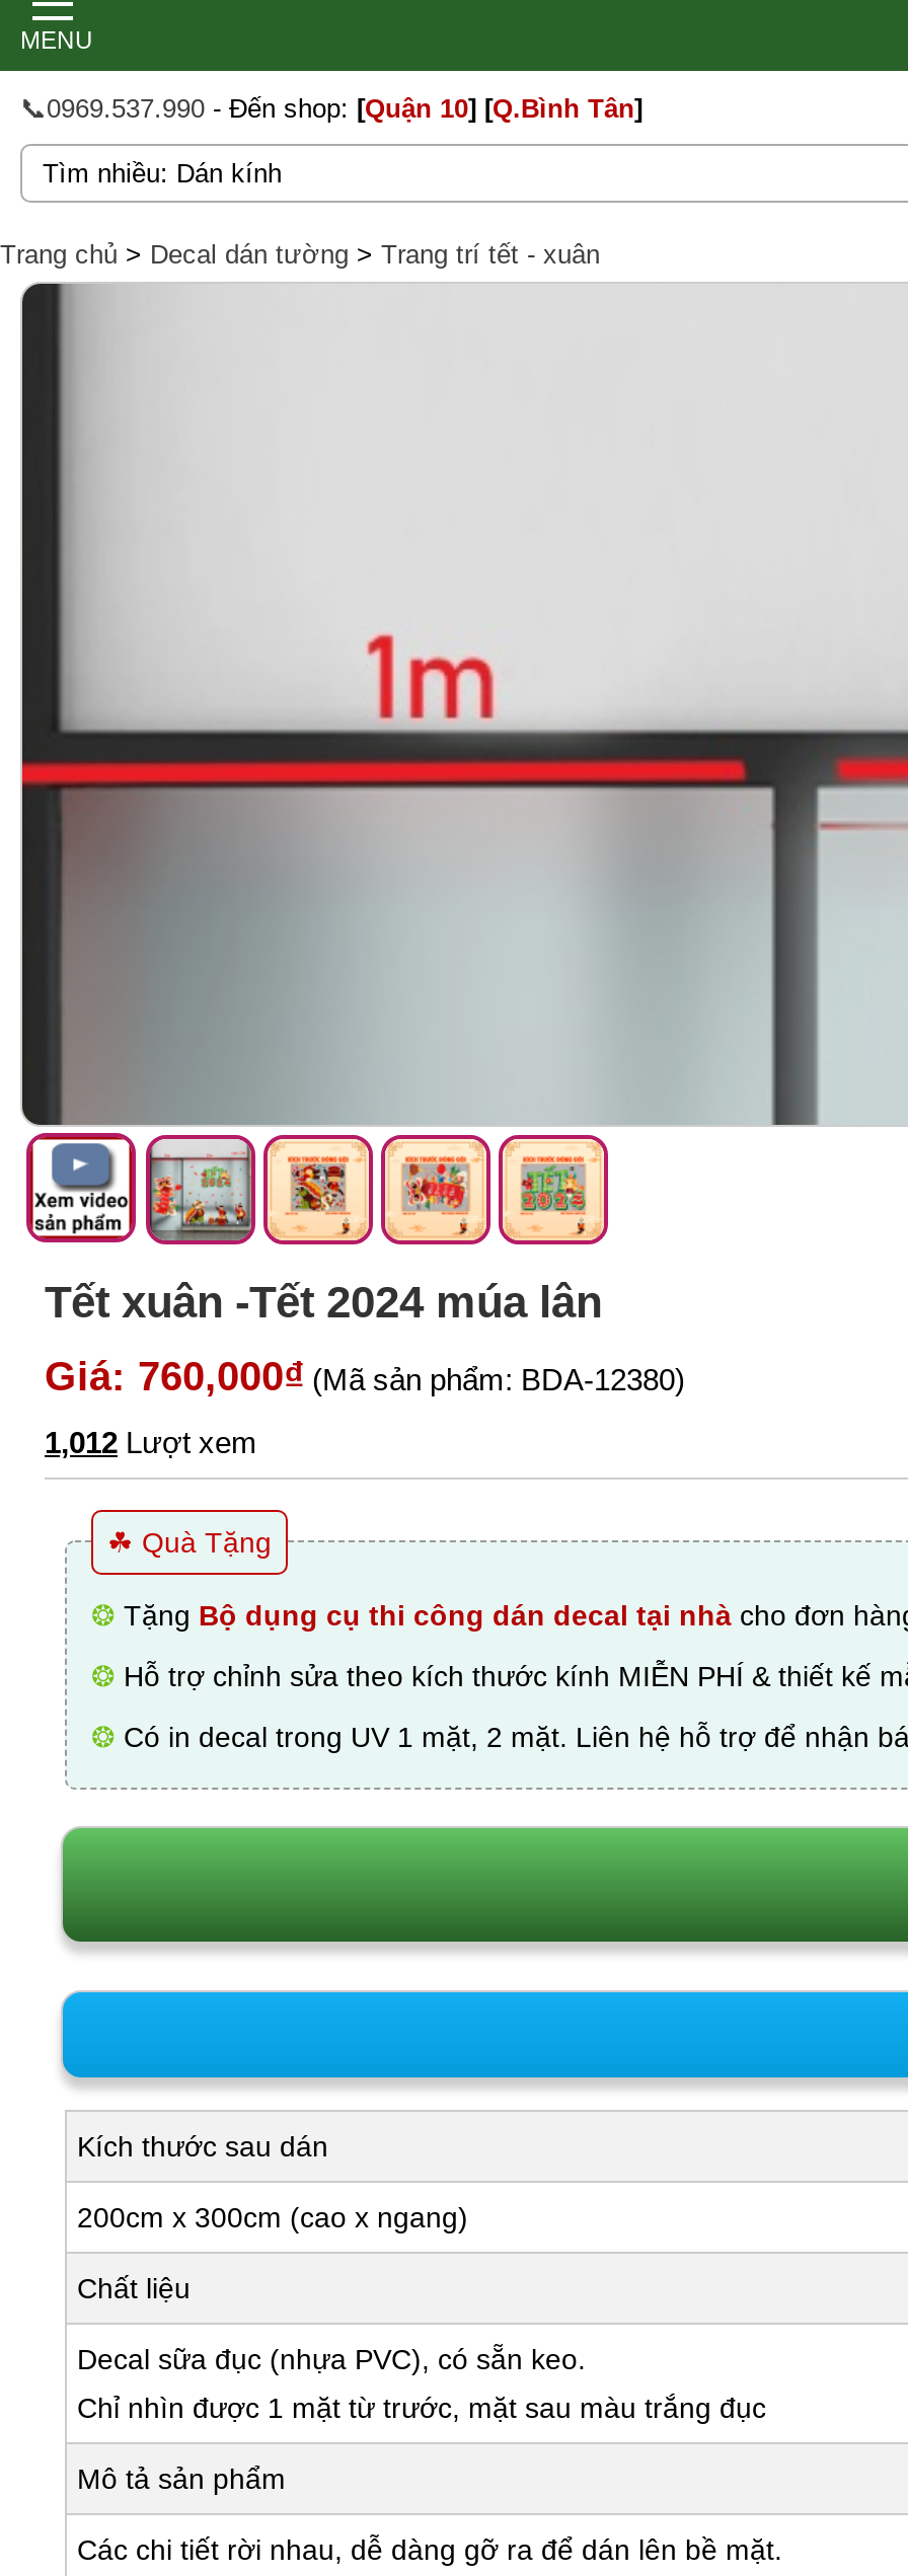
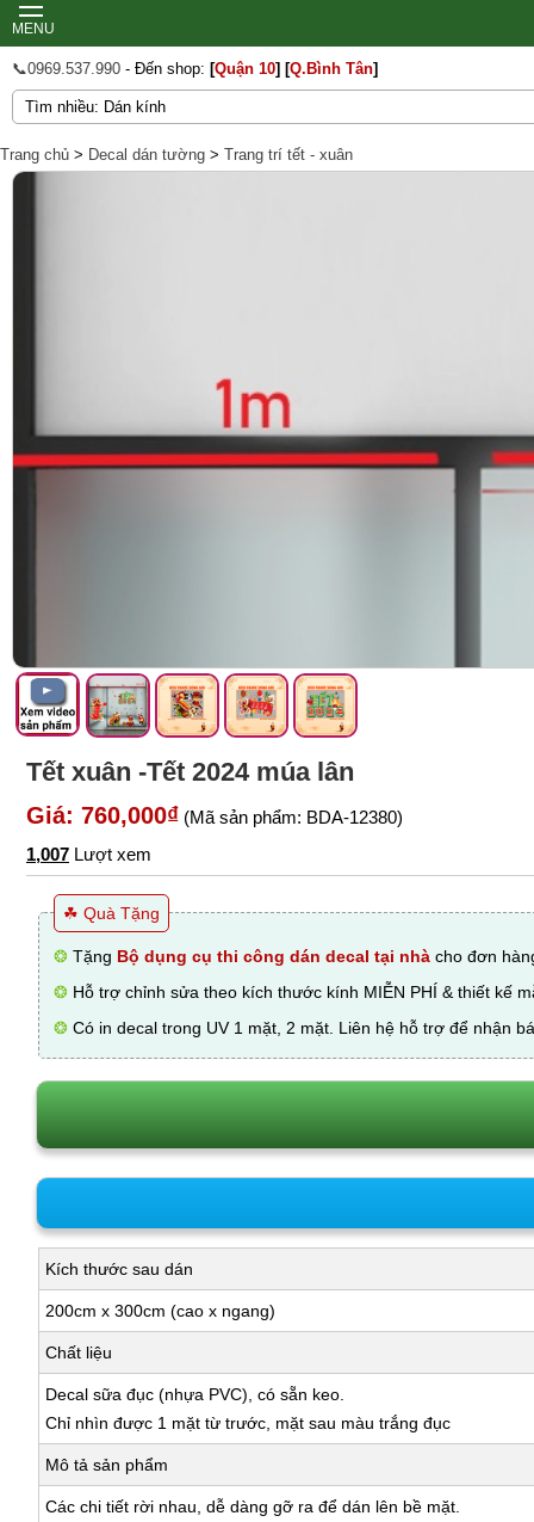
[45,1424,257,1459] 1,012 Lượt xem -> [26,844,151,864] 1,007 Lượt xem

